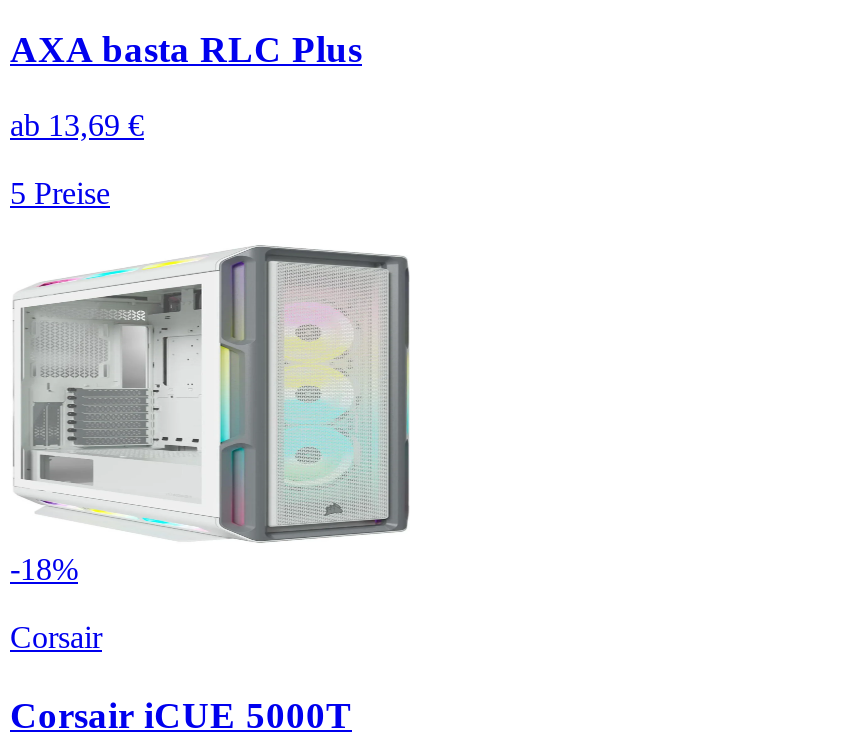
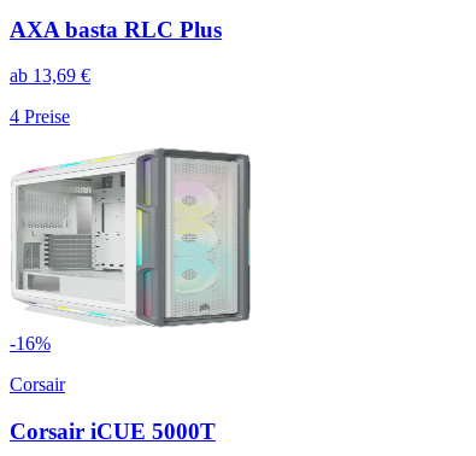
[10,177,110,211] 5 Preise -> [10,107,70,127] 4 Preise
[10,553,78,587] -18% -> [10,333,51,354] -16%

